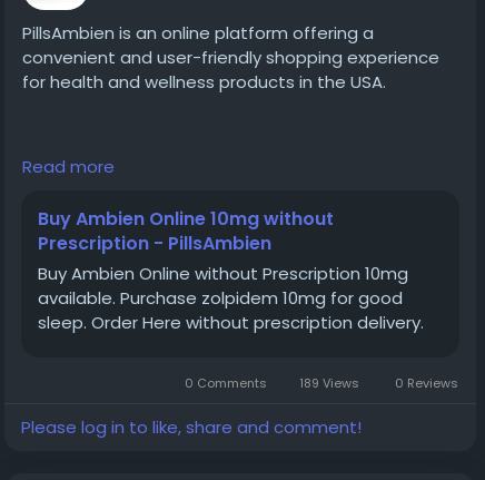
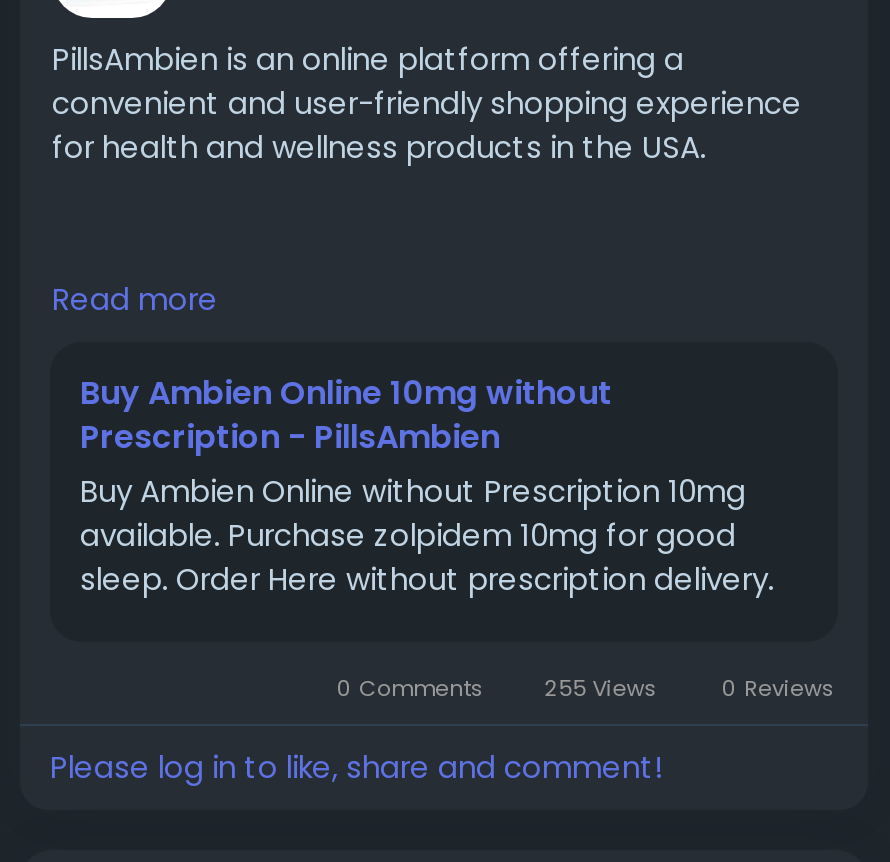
[181,374,458,392] 0 Comments 189 Views 0 Reviews -> [331,672,836,704] 0 Comments 255 Views 0 Reviews

